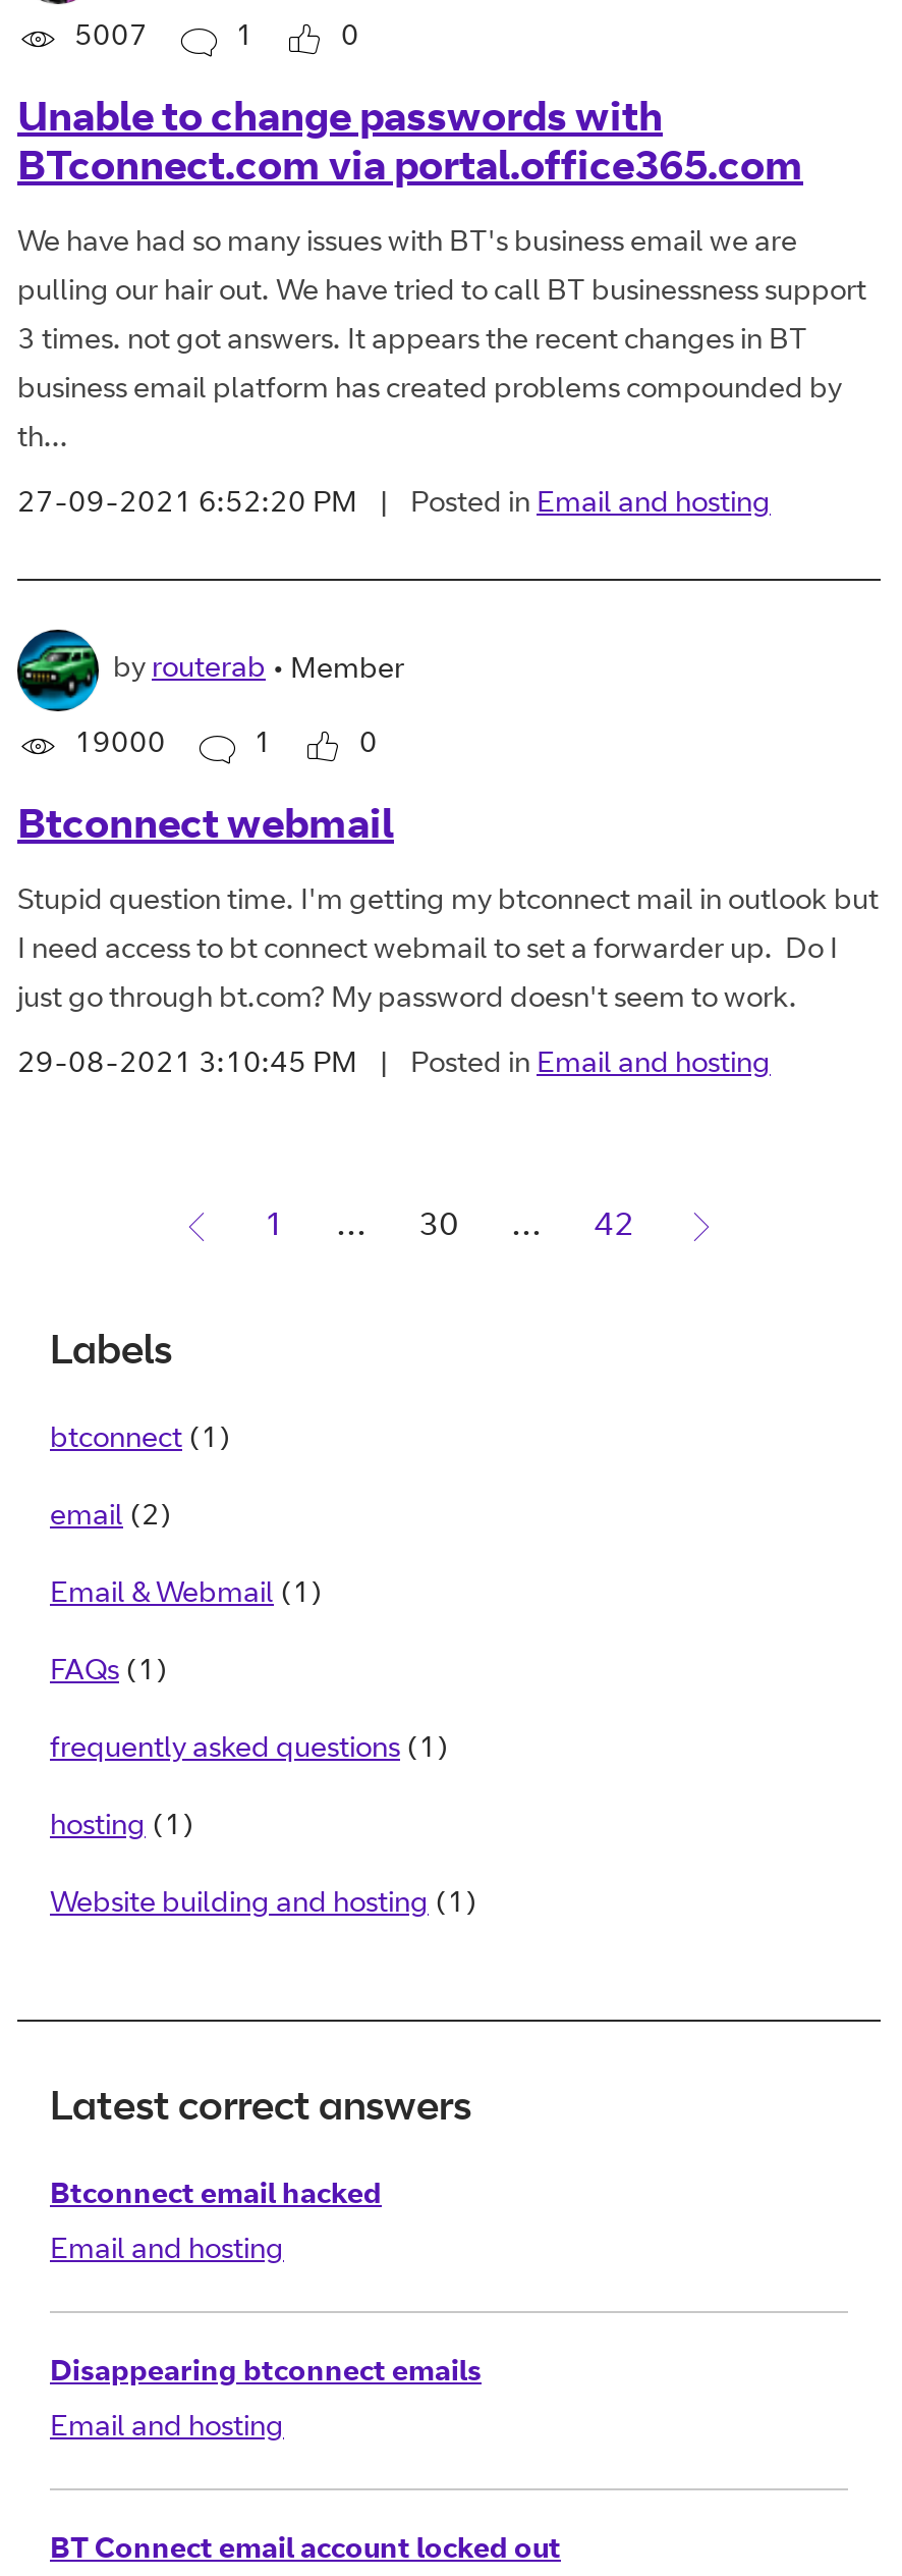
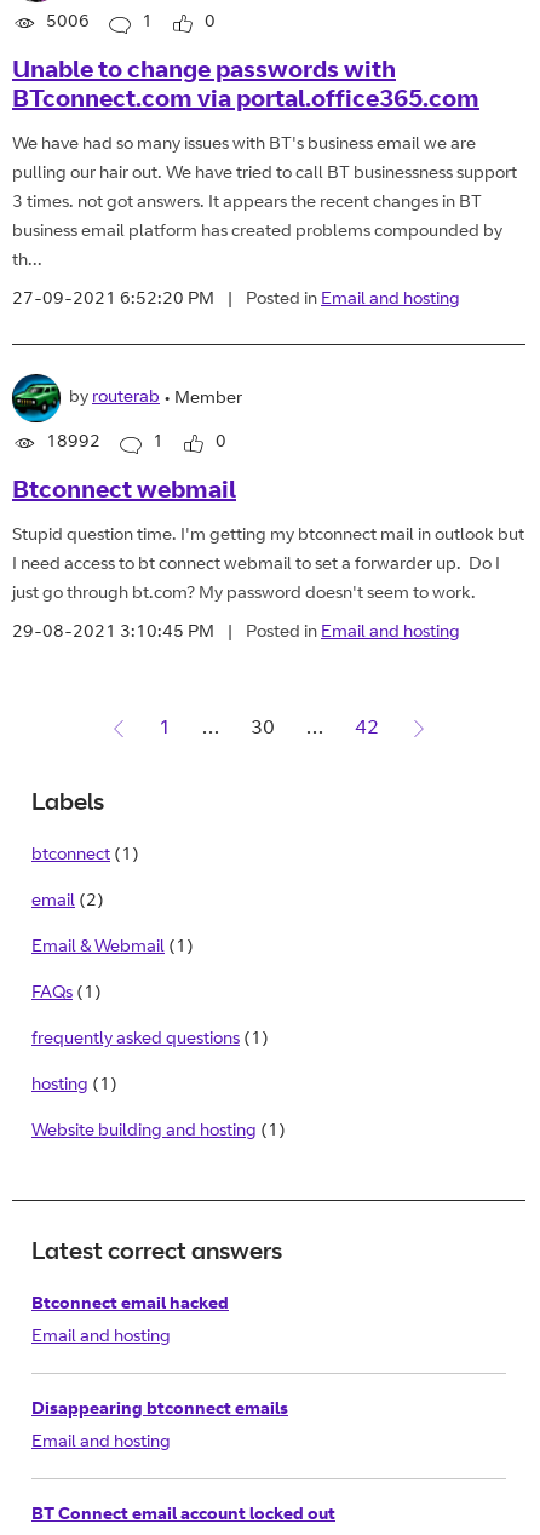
[74,23,148,52] 5007 -> [46,14,90,31] 5006
[74,731,166,759] 19000 -> [46,434,100,451] 18992

